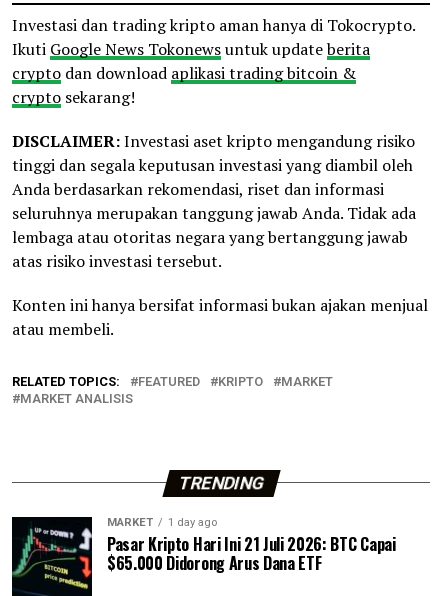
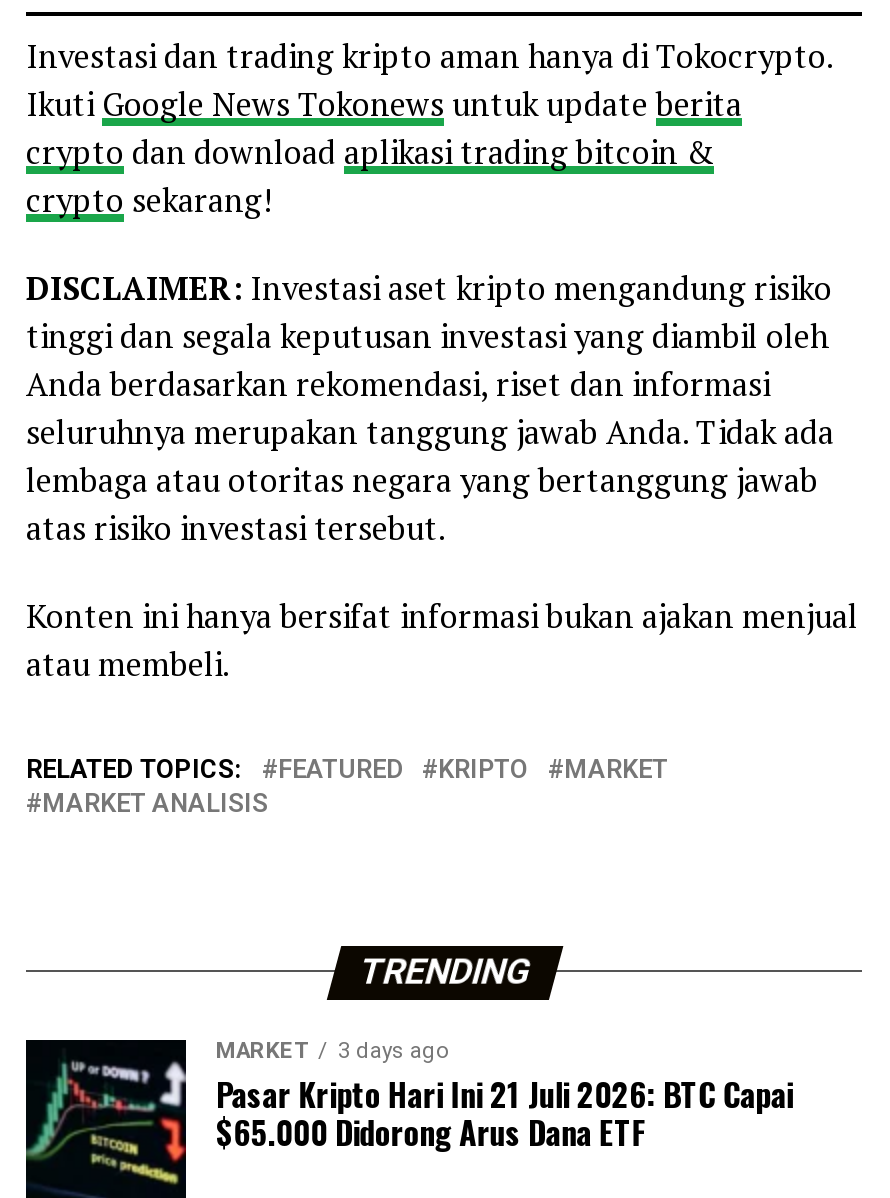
[107,516,217,529] MARKET 1 day ago -> [216,1037,448,1063] MARKET 3 days ago

